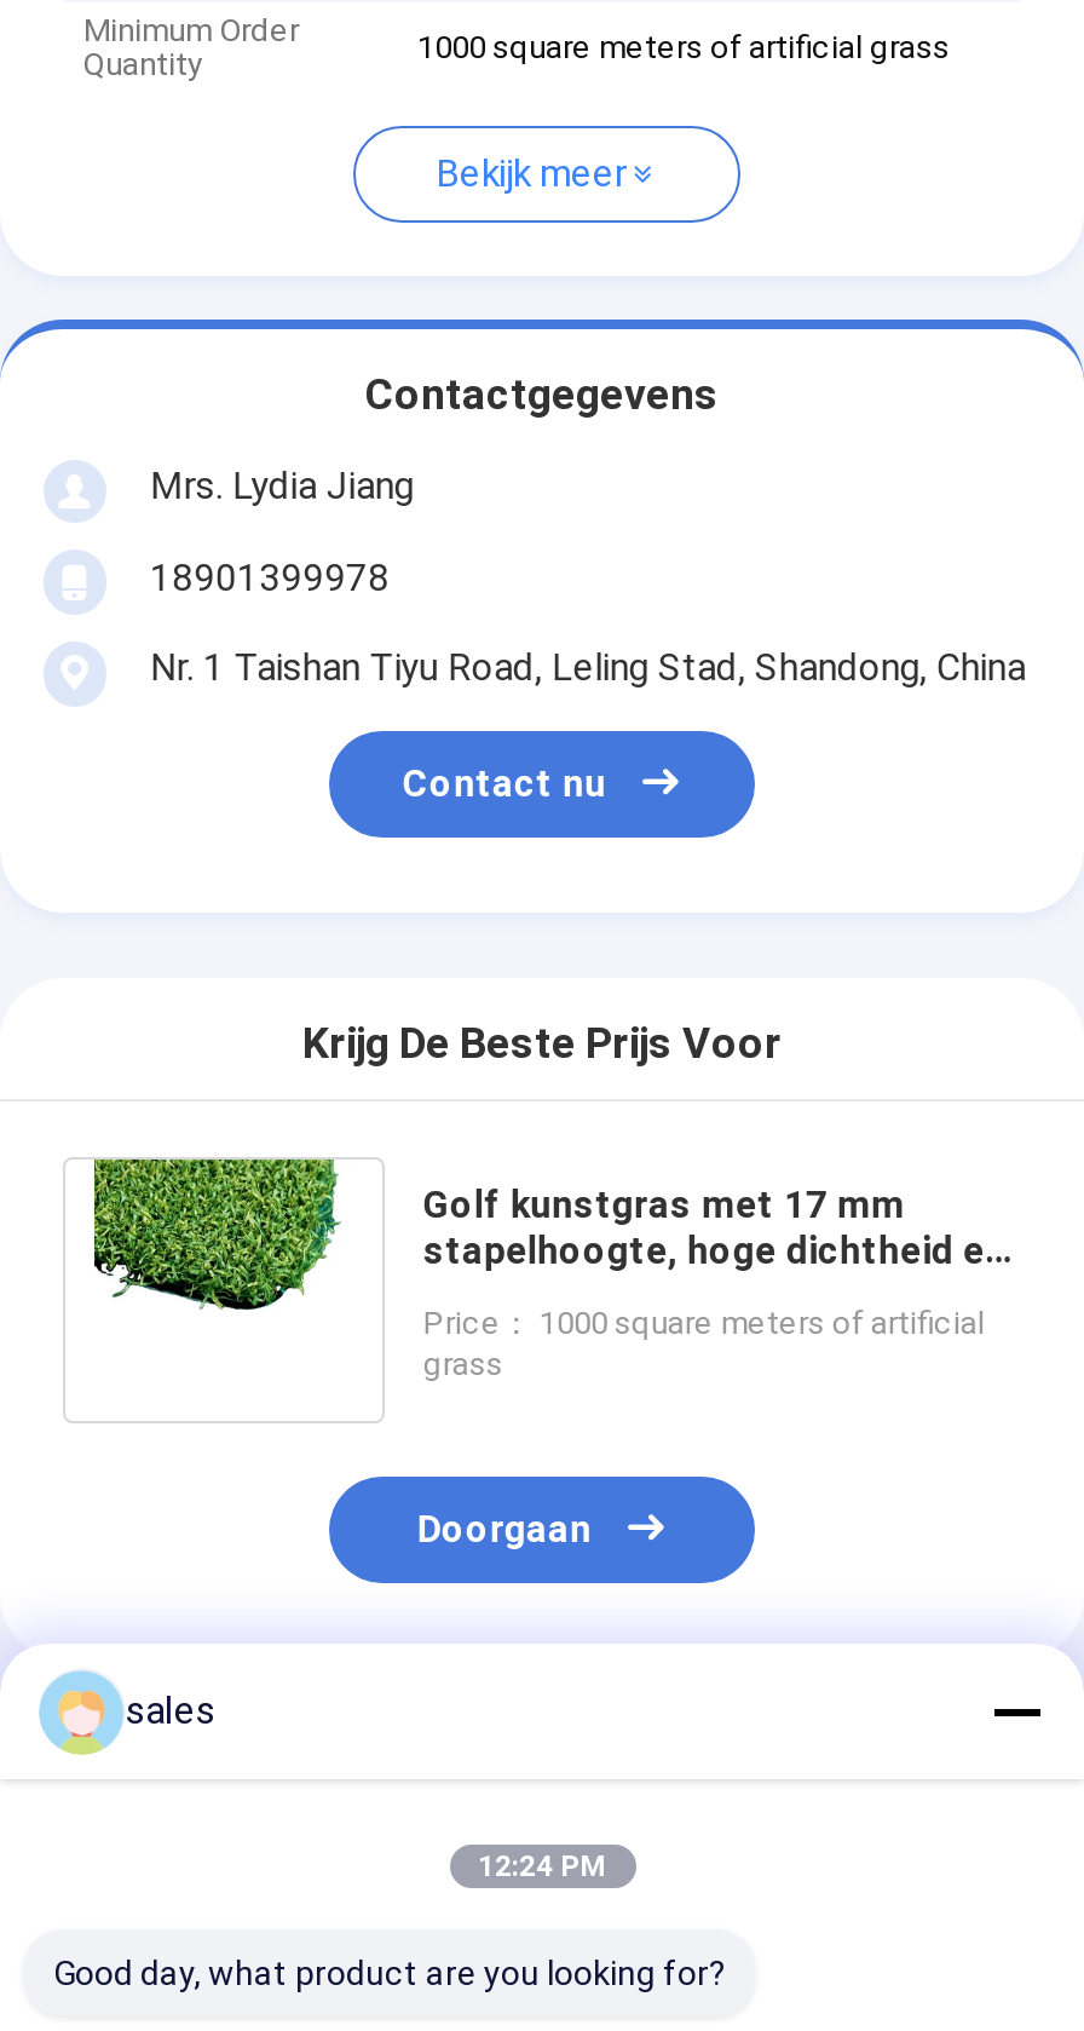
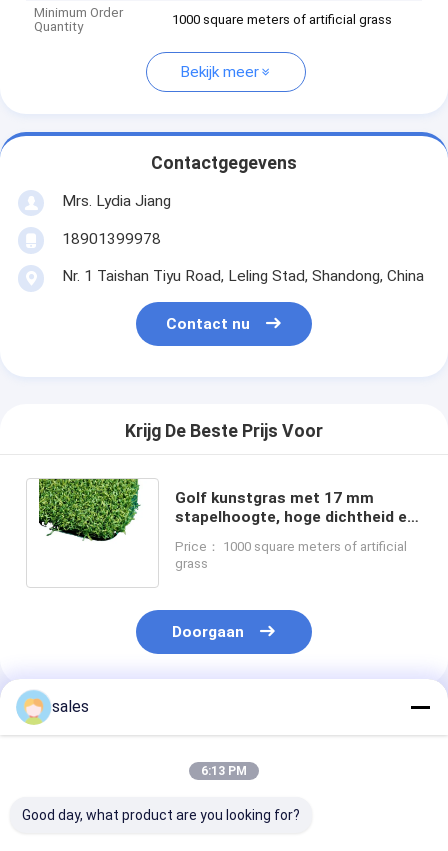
[478,1849,606,1883] 12:24 PM -> [201,764,247,778] 6:13 PM

